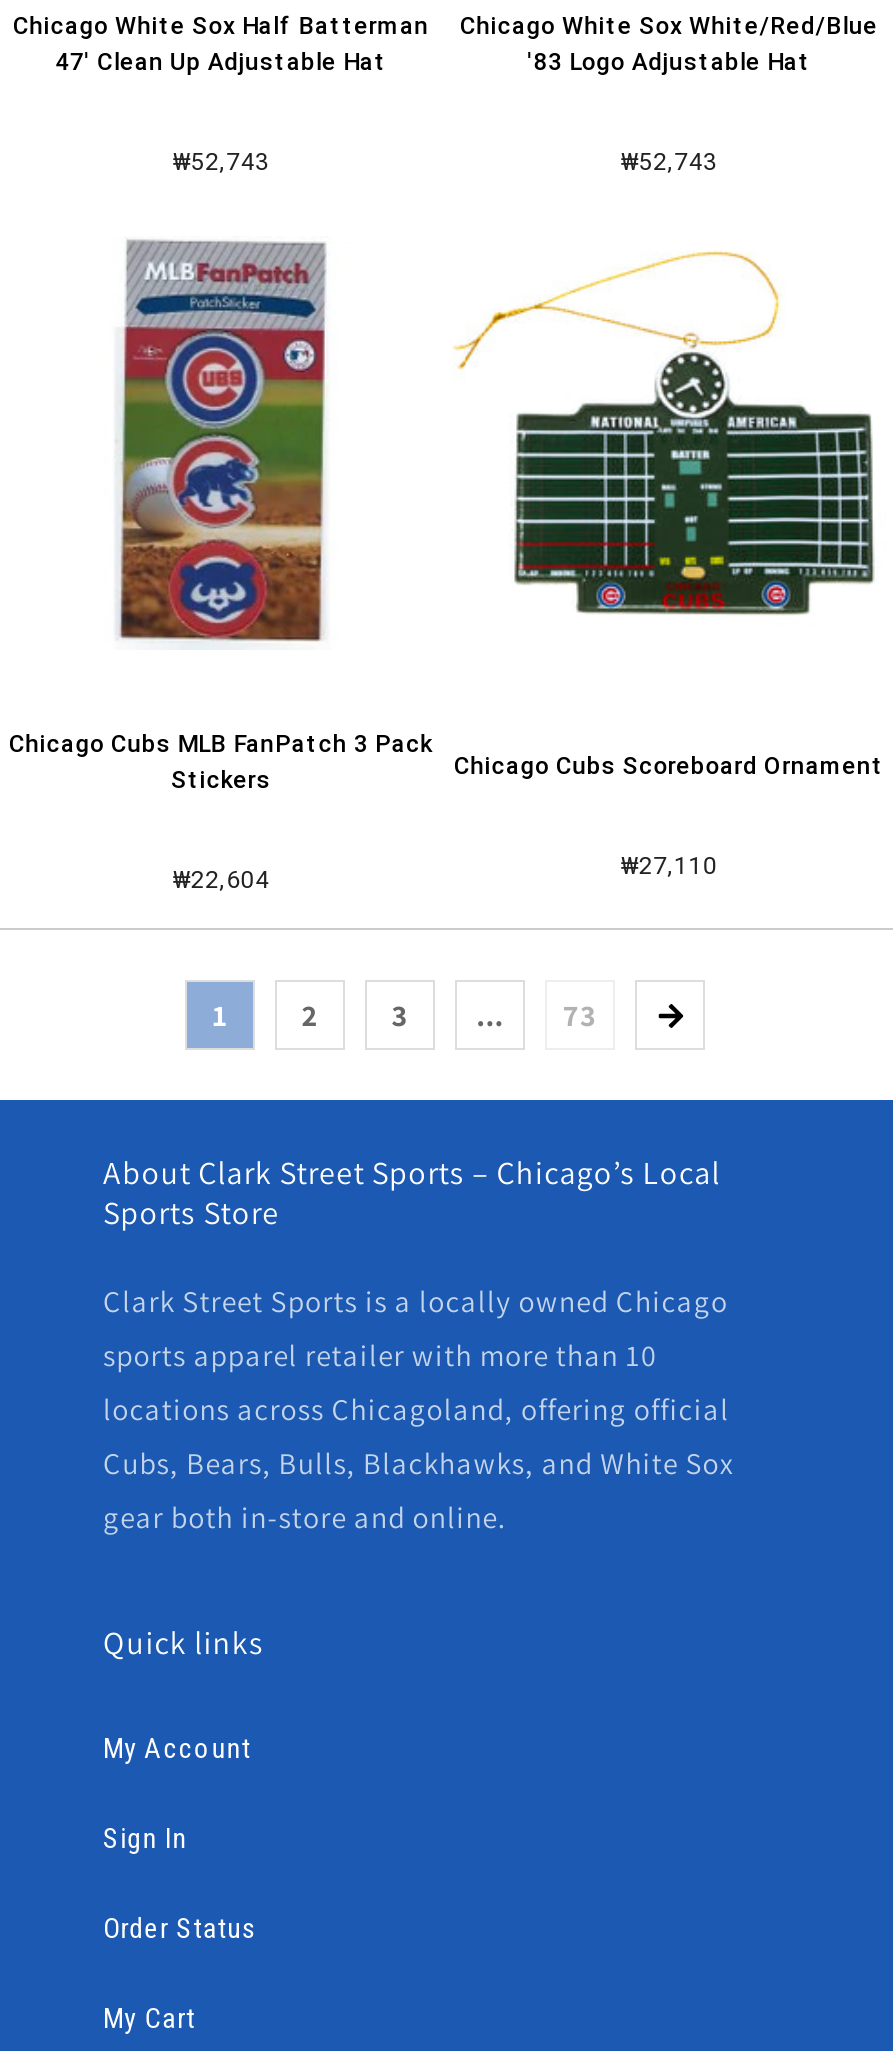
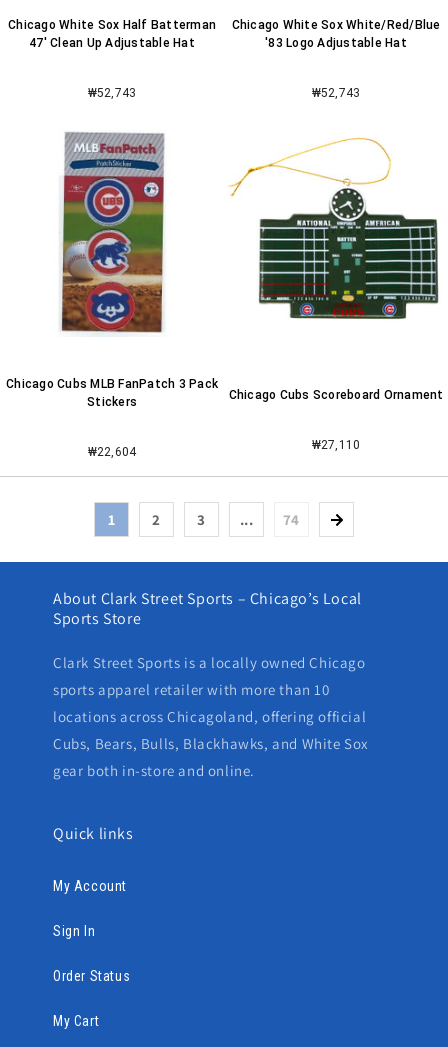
[563,996,597,1034] 73 -> [283,510,300,529] 74

